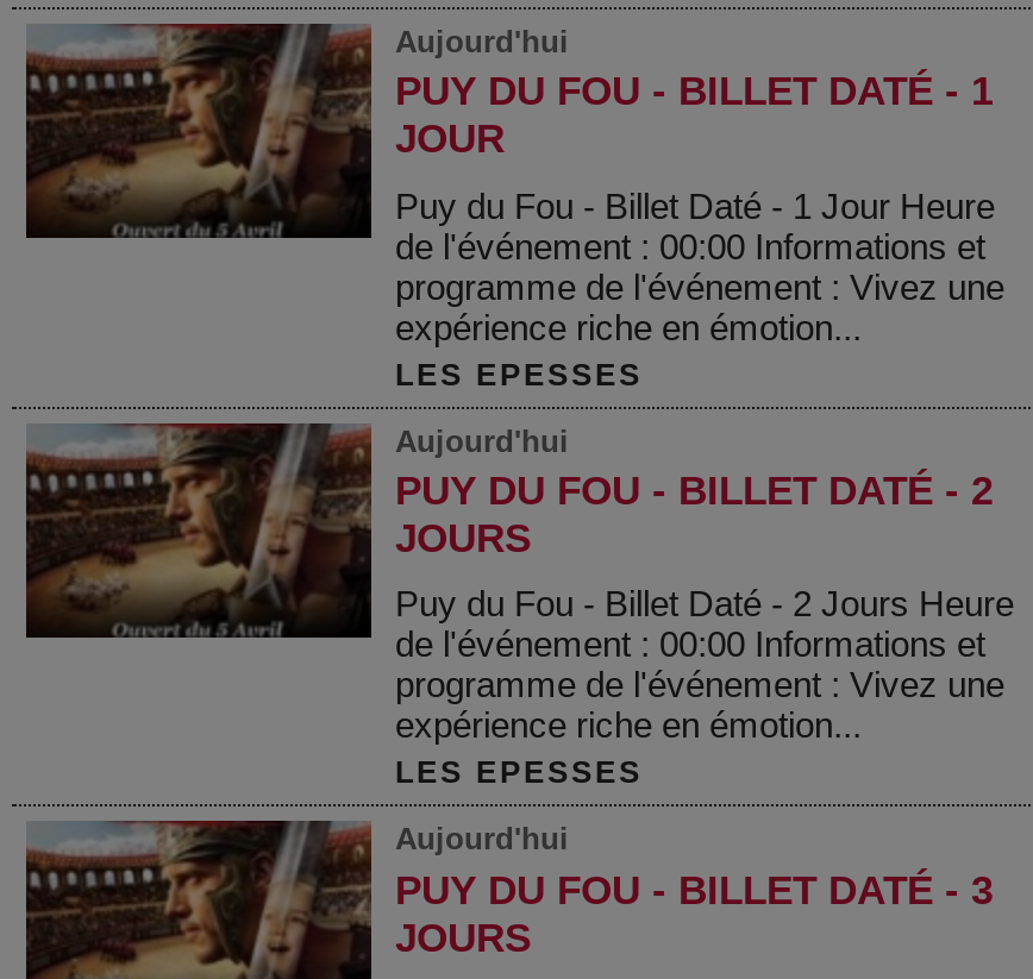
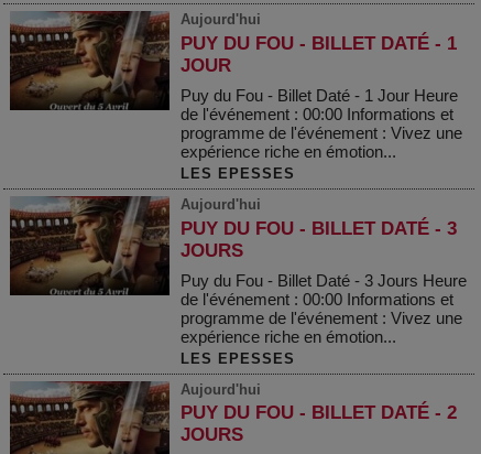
moved [395,469,993,514] -> [181,403,457,424]: PUY DU FOU - BILLET DATÉ - 2
[395,584,1014,625] Puy du Fou - Billet Daté - 2 Jours Heure -> [181,271,467,290] Puy du Fou - Billet Daté - 3 Jours Heure
moved [395,868,993,914] -> [181,218,457,239]: PUY DU FOU - BILLET DATÉ - 3

